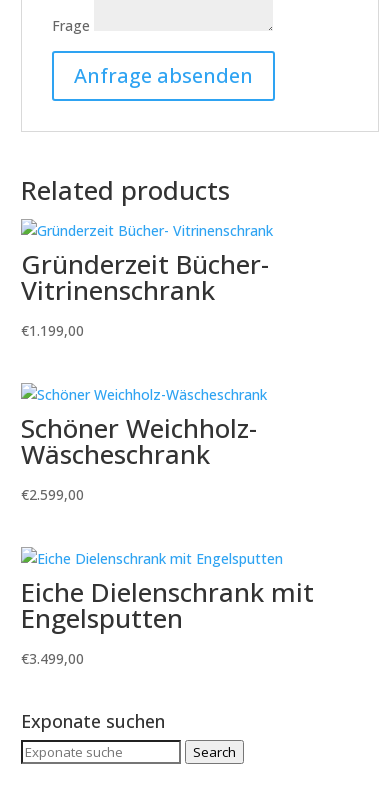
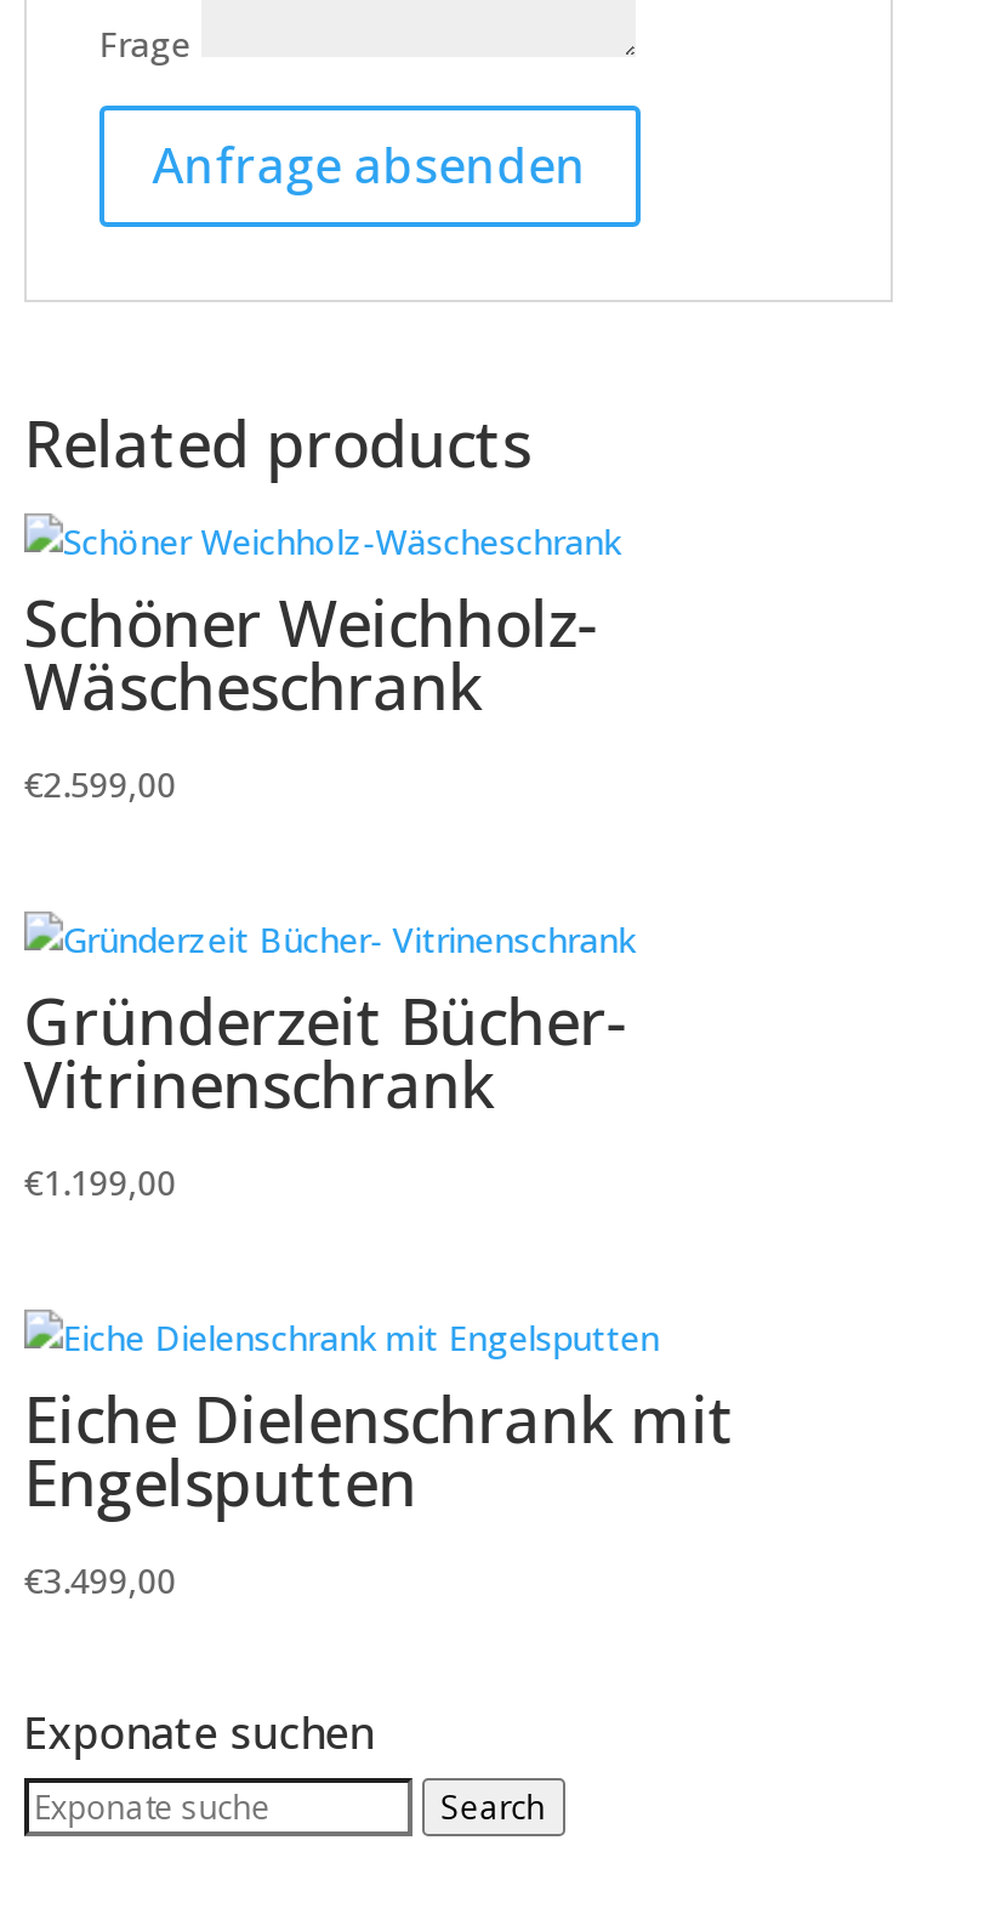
moved [21,246,269,340] -> [24,978,626,1206]: Gründerzeit Bücher- | Vitrinenschrank | €1.199,00
moved [21,410,257,504] -> [24,579,596,807]: Schöner Weichholz- | Wäscheschrank | €2.599,00

